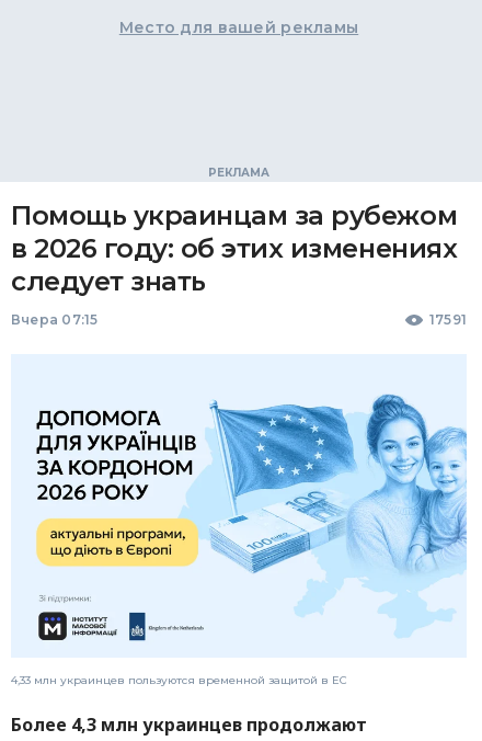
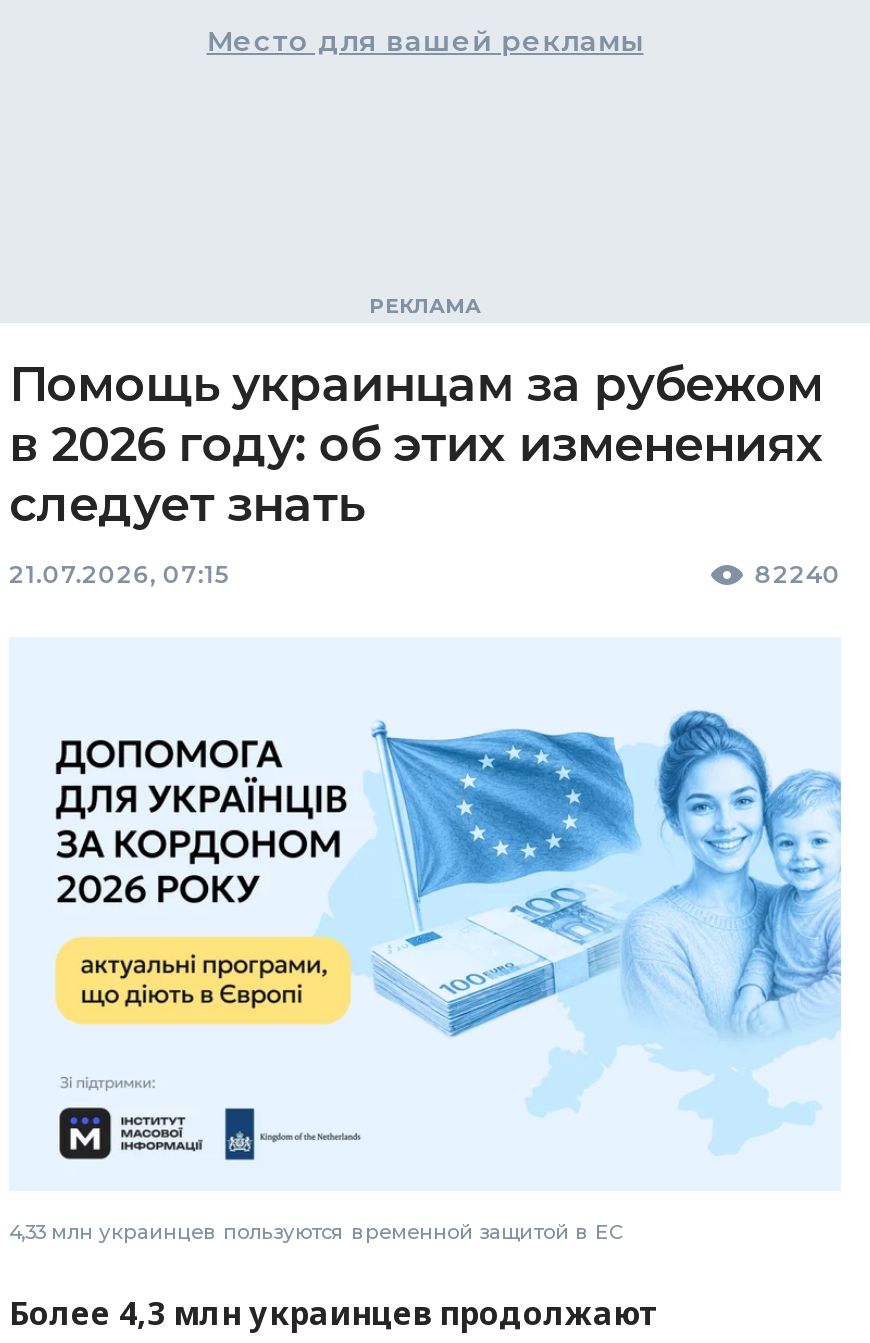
[11,311,467,328] Вчера 07:15 | 17591 -> [9,559,841,589] 21.07.2026, 07:15 | 82240

